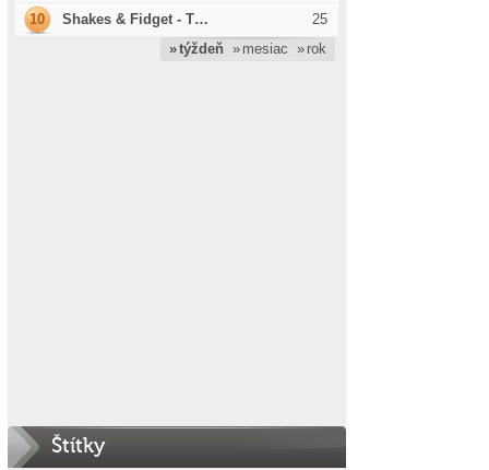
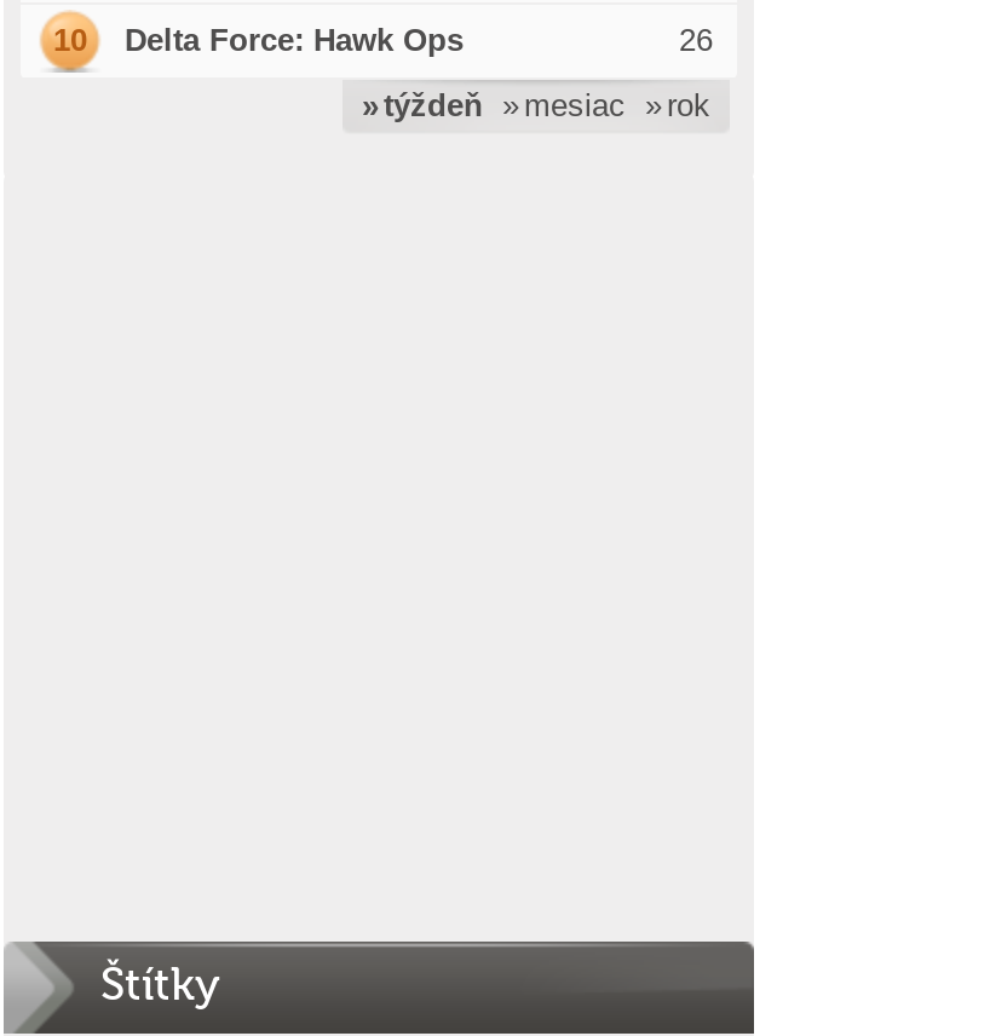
[62,10,327,27] Shakes & Fidget - T… | 25 -> [125,21,713,57] Delta Force: Hawk Ops | 26

